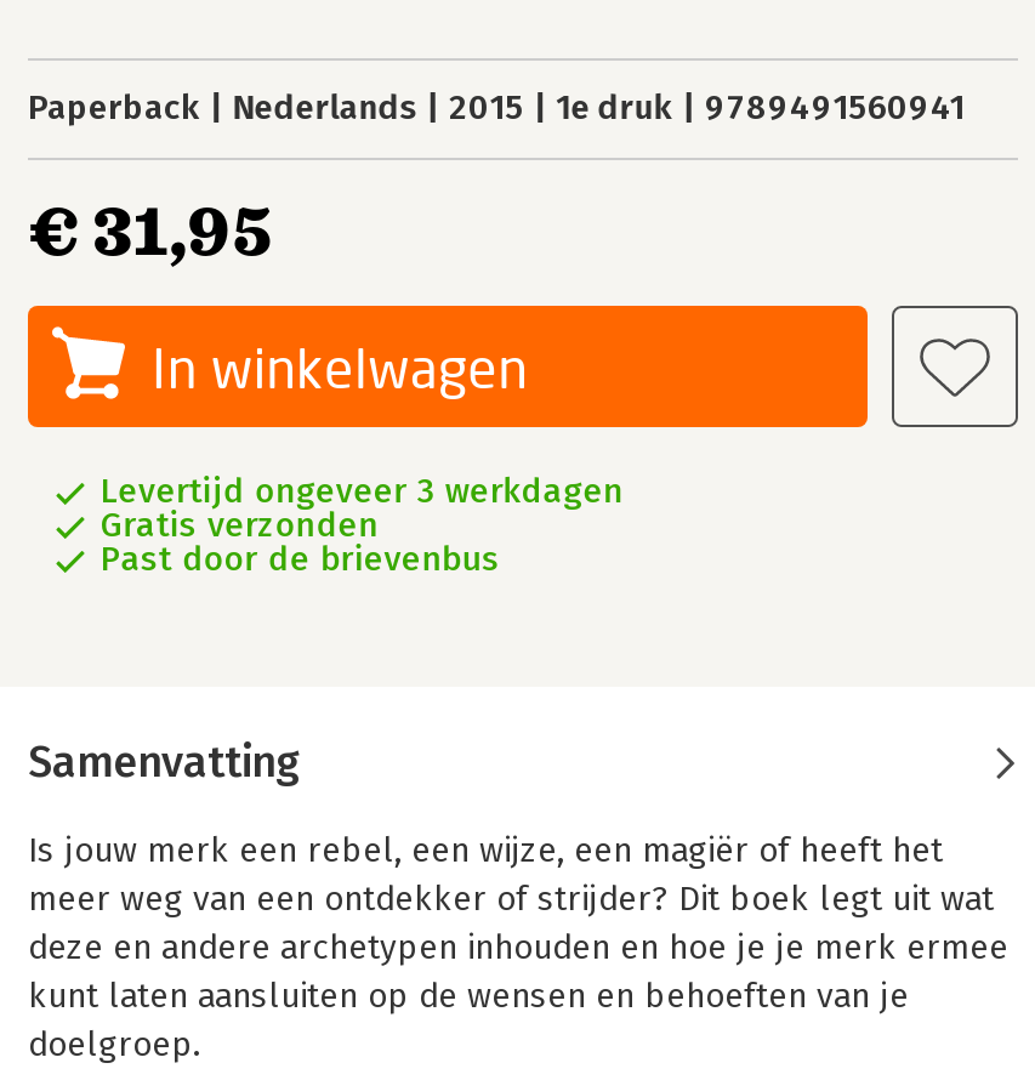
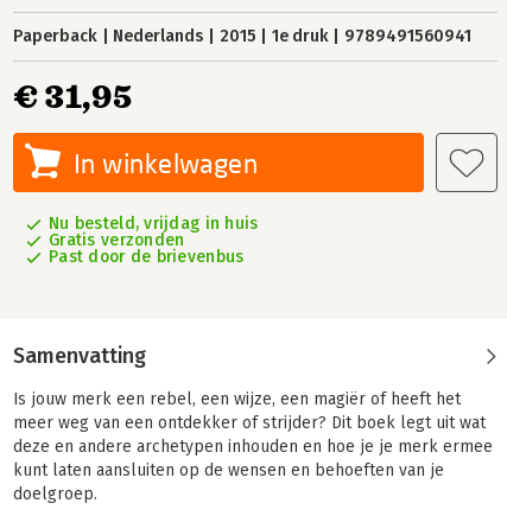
[101,471,623,512] Levertijd ongeveer 3 werkdagen -> [49,214,258,234] Nu besteld, vrijdag in huis

